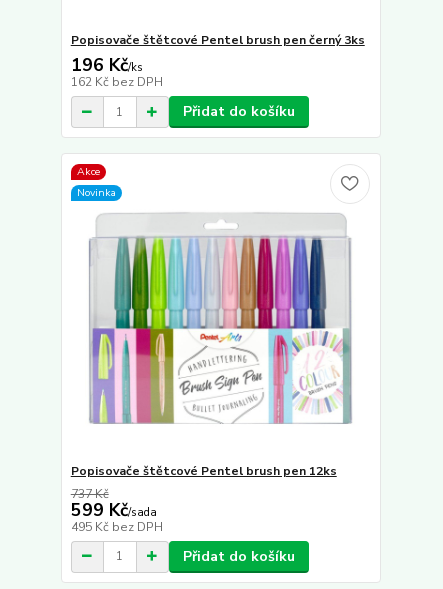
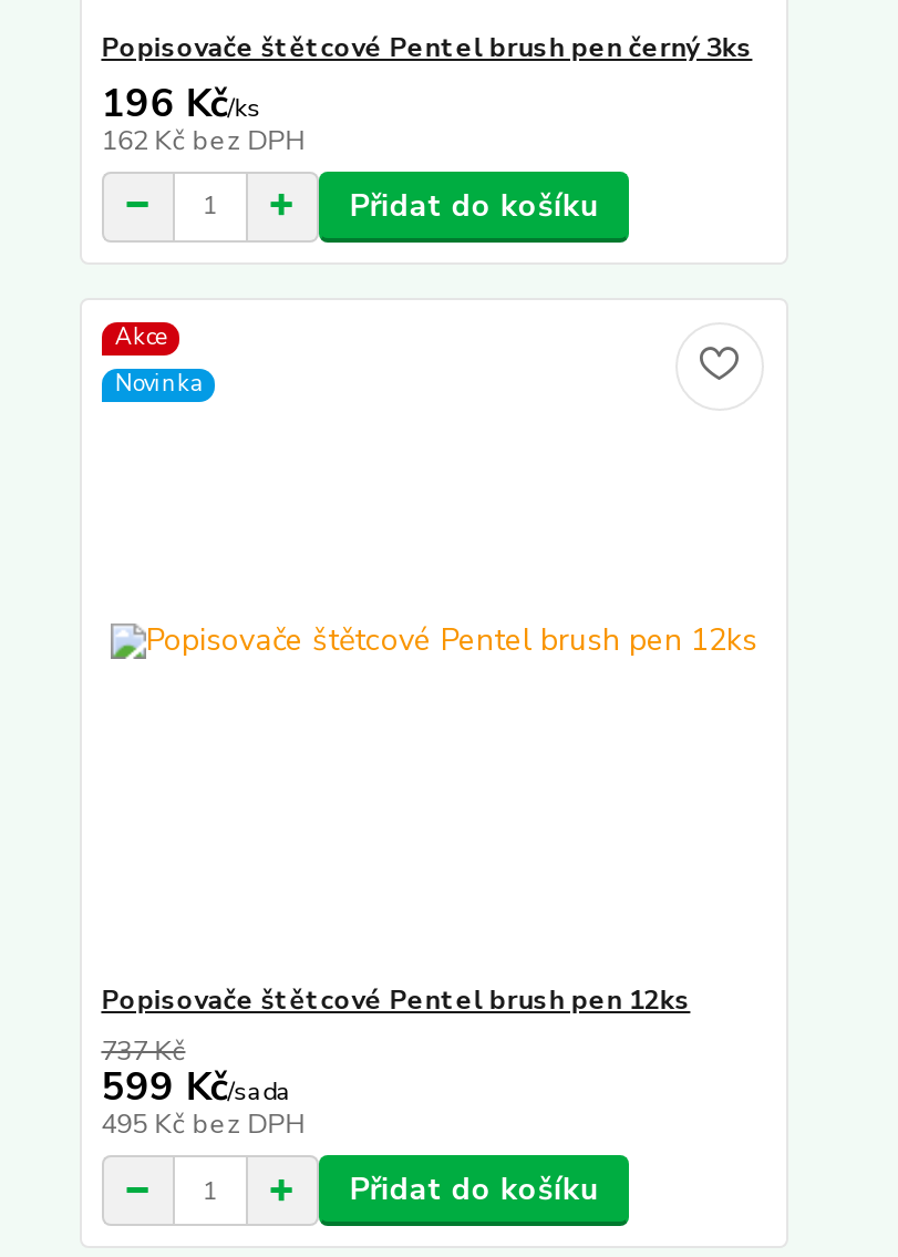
[76,213,366,425] [image] -> none

